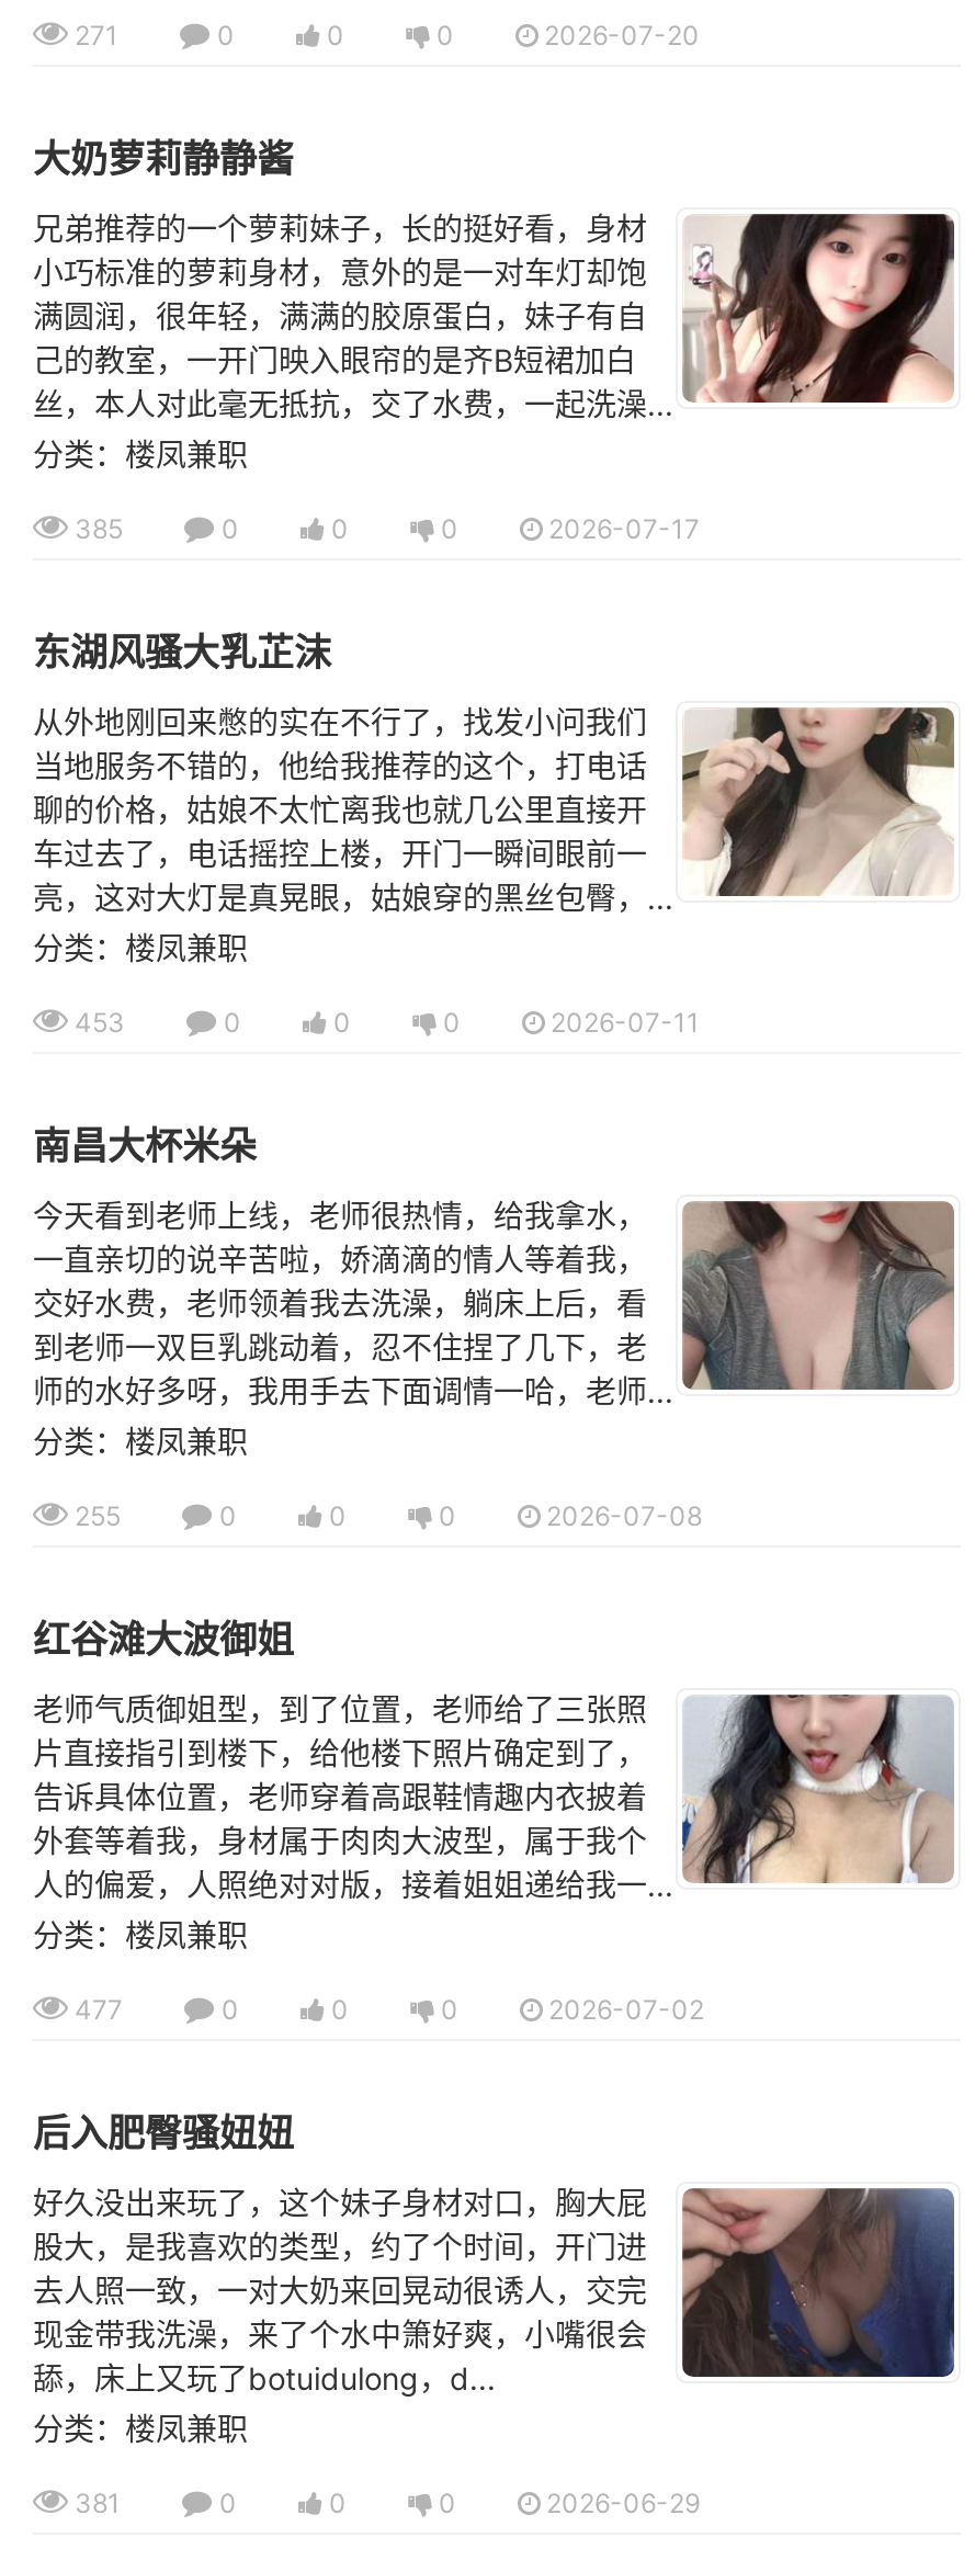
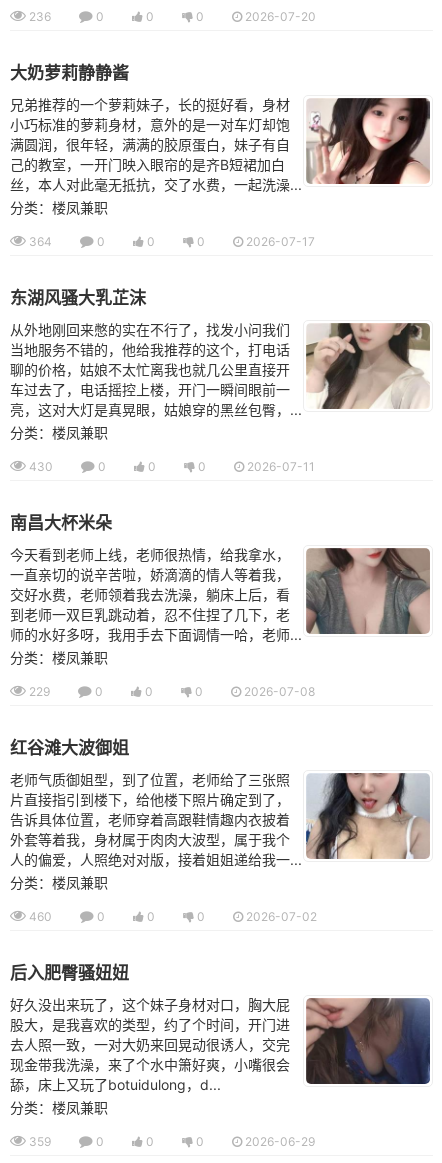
[68,19,118,52] 271 -> [26,9,51,24] 236
[68,512,123,545] 385 -> [26,234,52,249] 364
[68,1006,125,1039] 453 -> [26,459,53,474] 430
[68,1499,121,1532] 255 -> [26,684,50,699] 229
[68,1993,123,2026] 477 -> [26,909,52,924] 460
[68,2486,121,2519] 381 -> [26,1134,51,1149] 359

